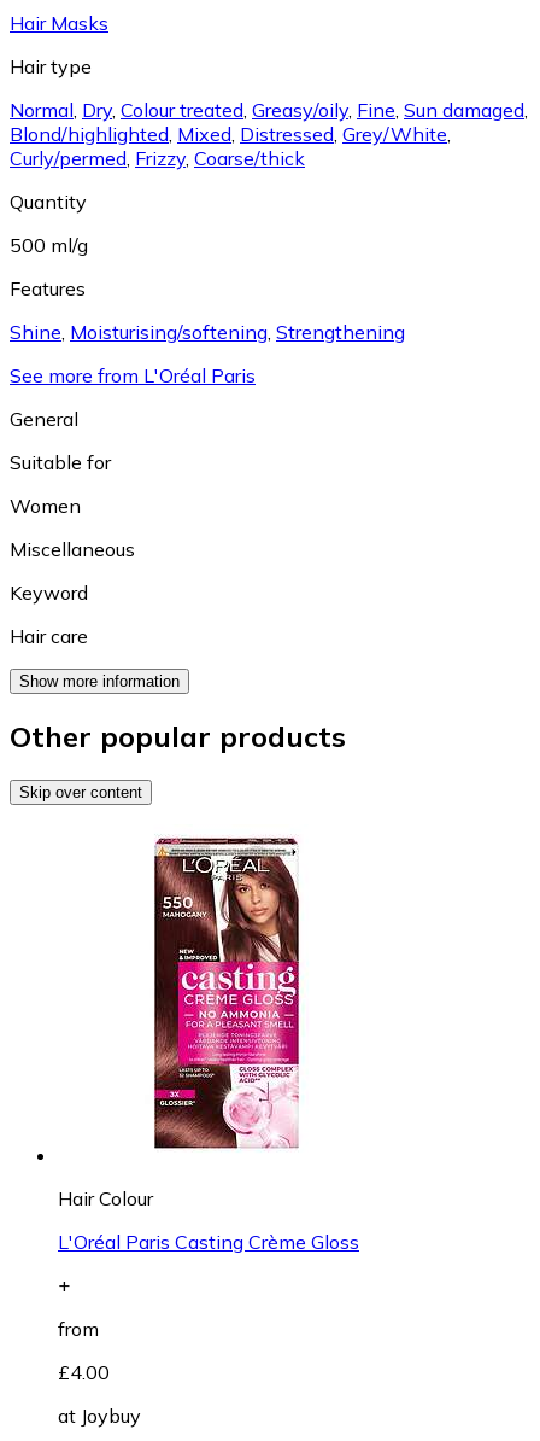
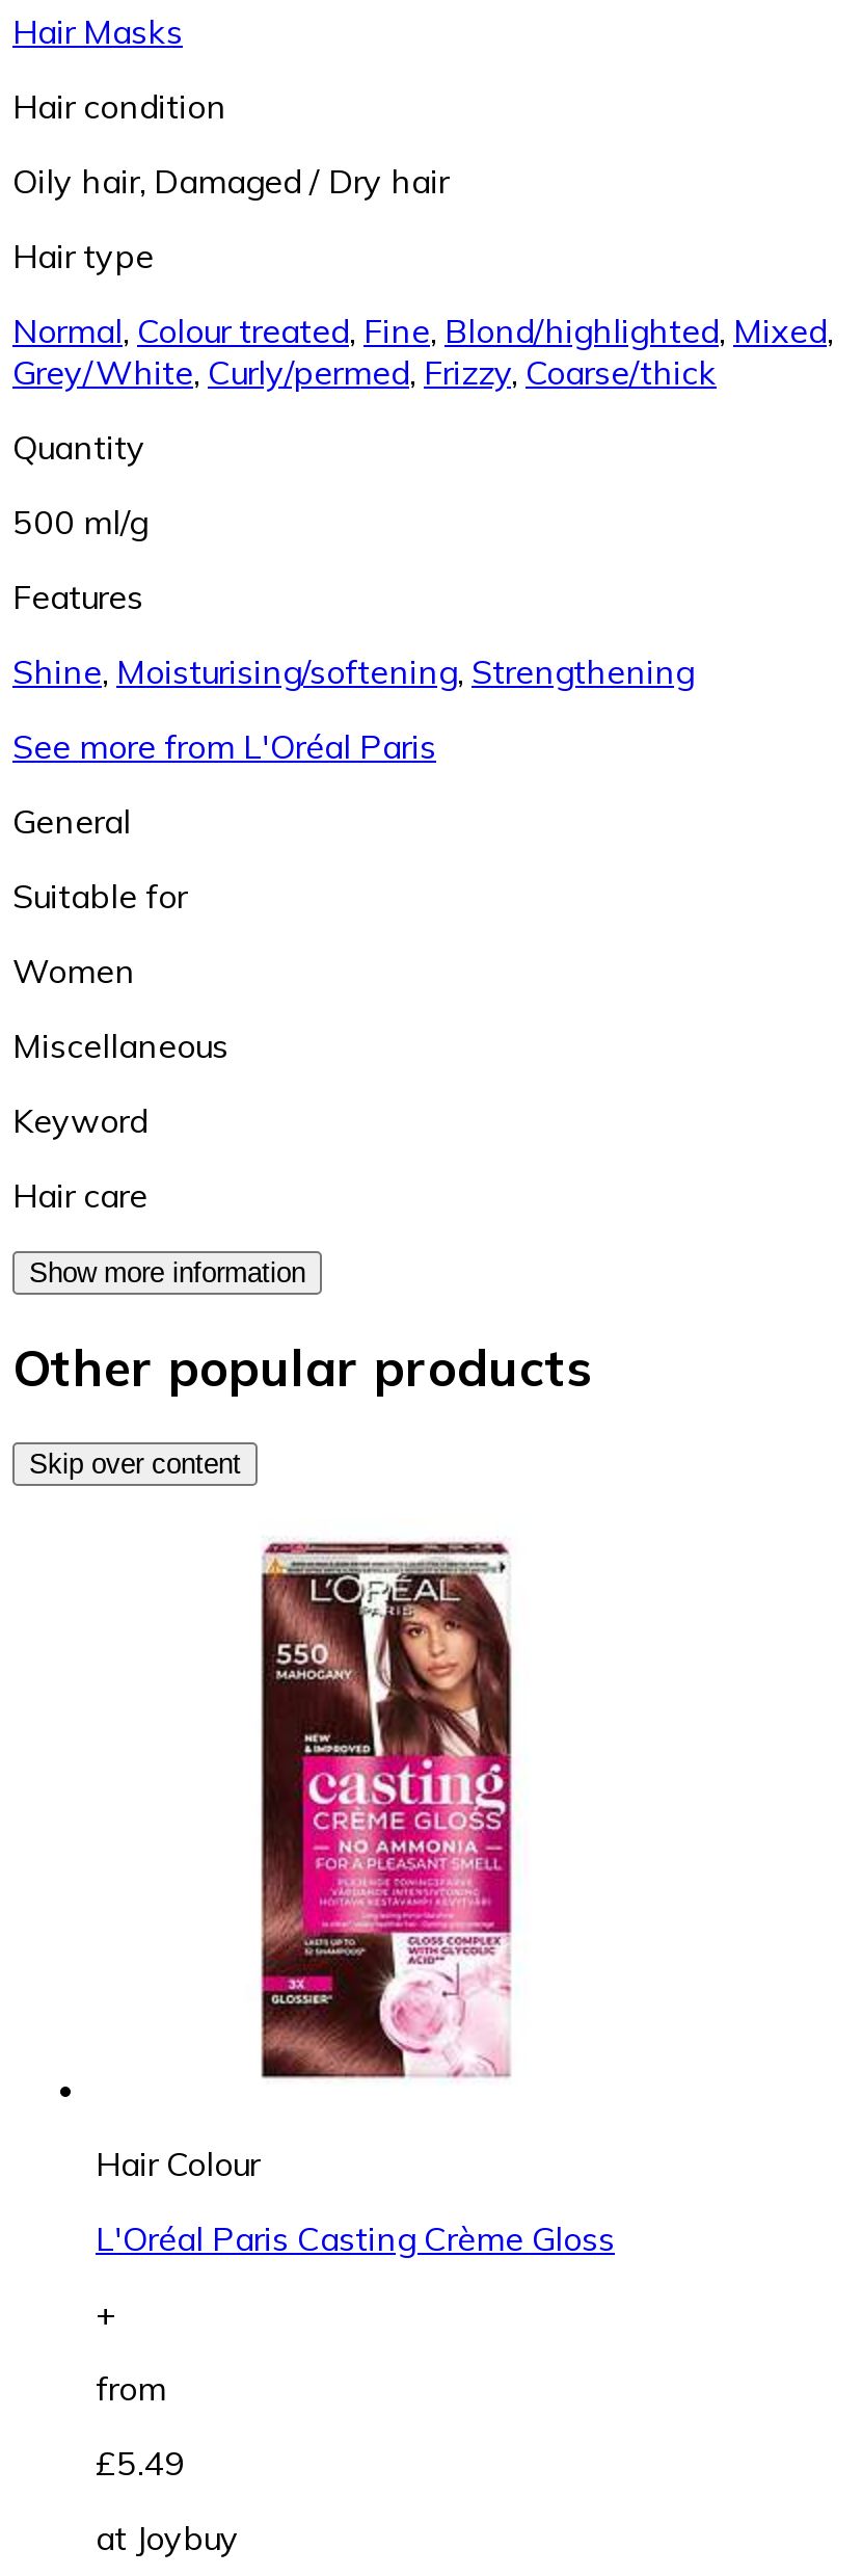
none -> [12,85,449,202] Hair condition | Oily hair, Damaged / Dry hair
moved [10,54,92,78] -> [12,235,154,276]: Hair type
[10,98,528,170] Normal, Dry, Colour treated, Greasy/oily, Fine, Sun damaged, | Blond/highlighted, Mixed, Distressed, Grey/White, | Curly/permed, Frizzy, Coarse/thick -> [12,310,833,393] Normal, Colour treated, Fine, Blond/highlighted, Mixed, | Grey/White, Curly/permed, Frizzy, Coarse/thick
[58,1360,110,1384] £4.00 -> [96,2442,185,2483] £5.49

